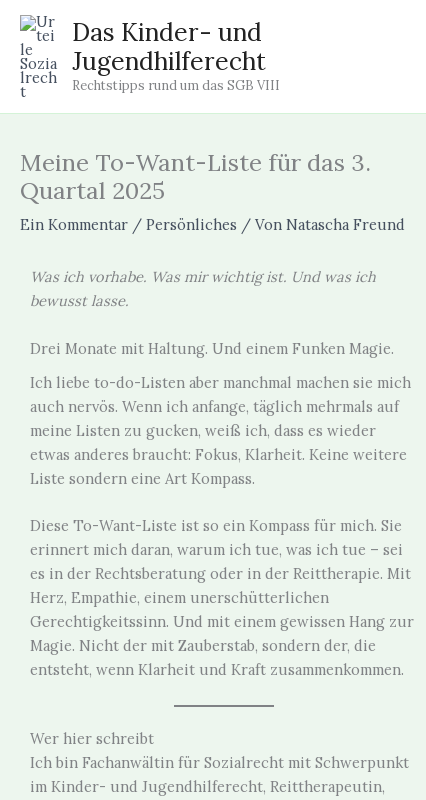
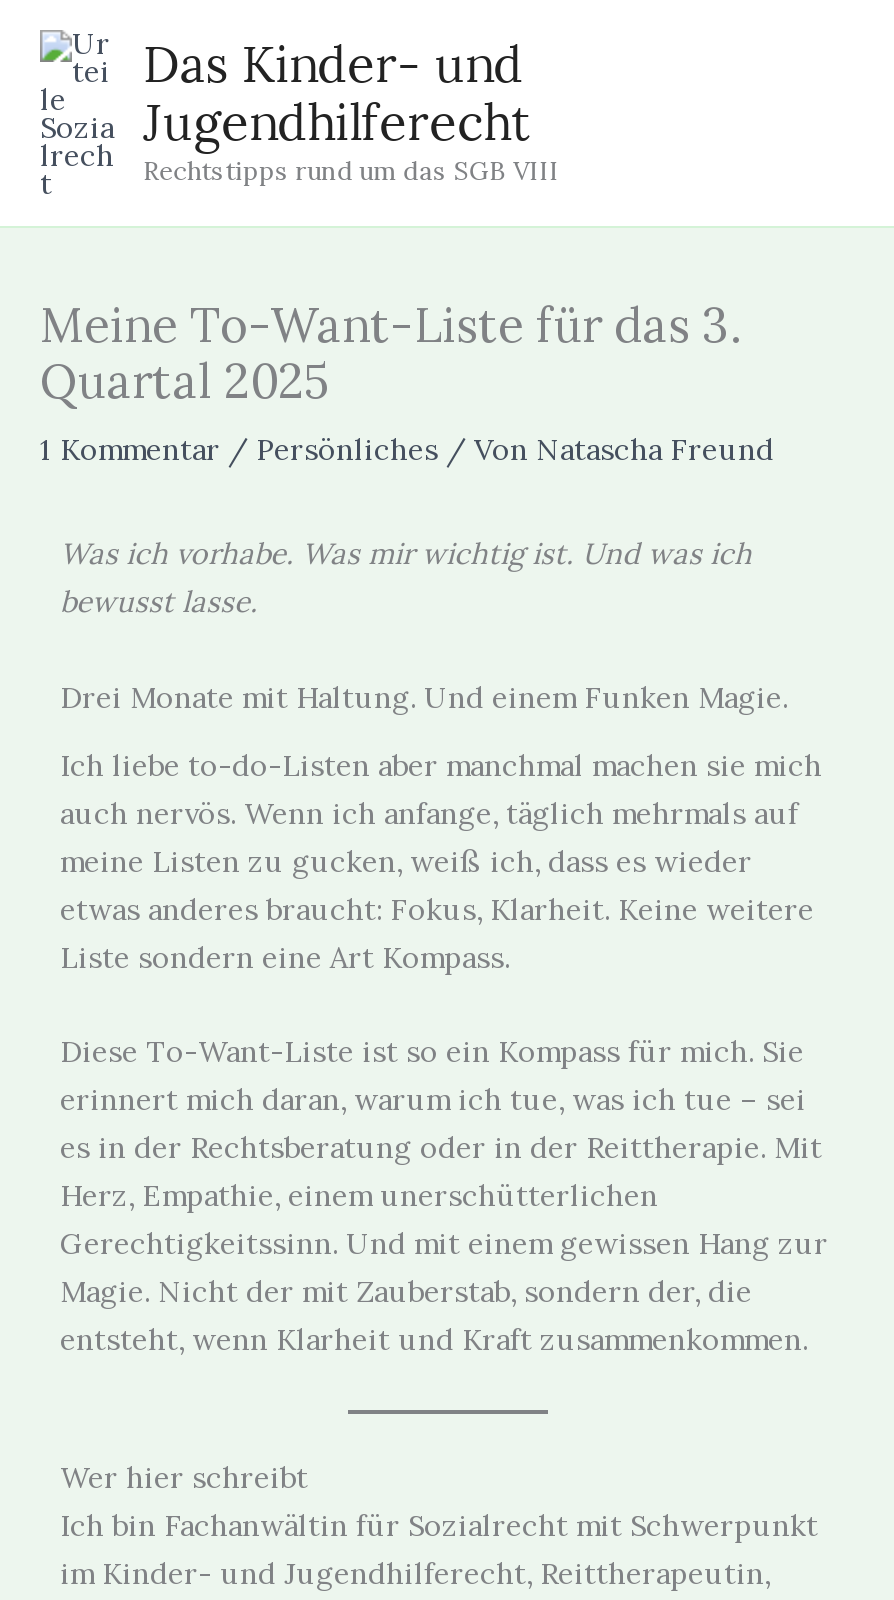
[20,215,405,234] Ein Kommentar / Persönliches / Von Natascha Freund -> [40,430,774,468] 1 Kommentar / Persönliches / Von Natascha Freund

